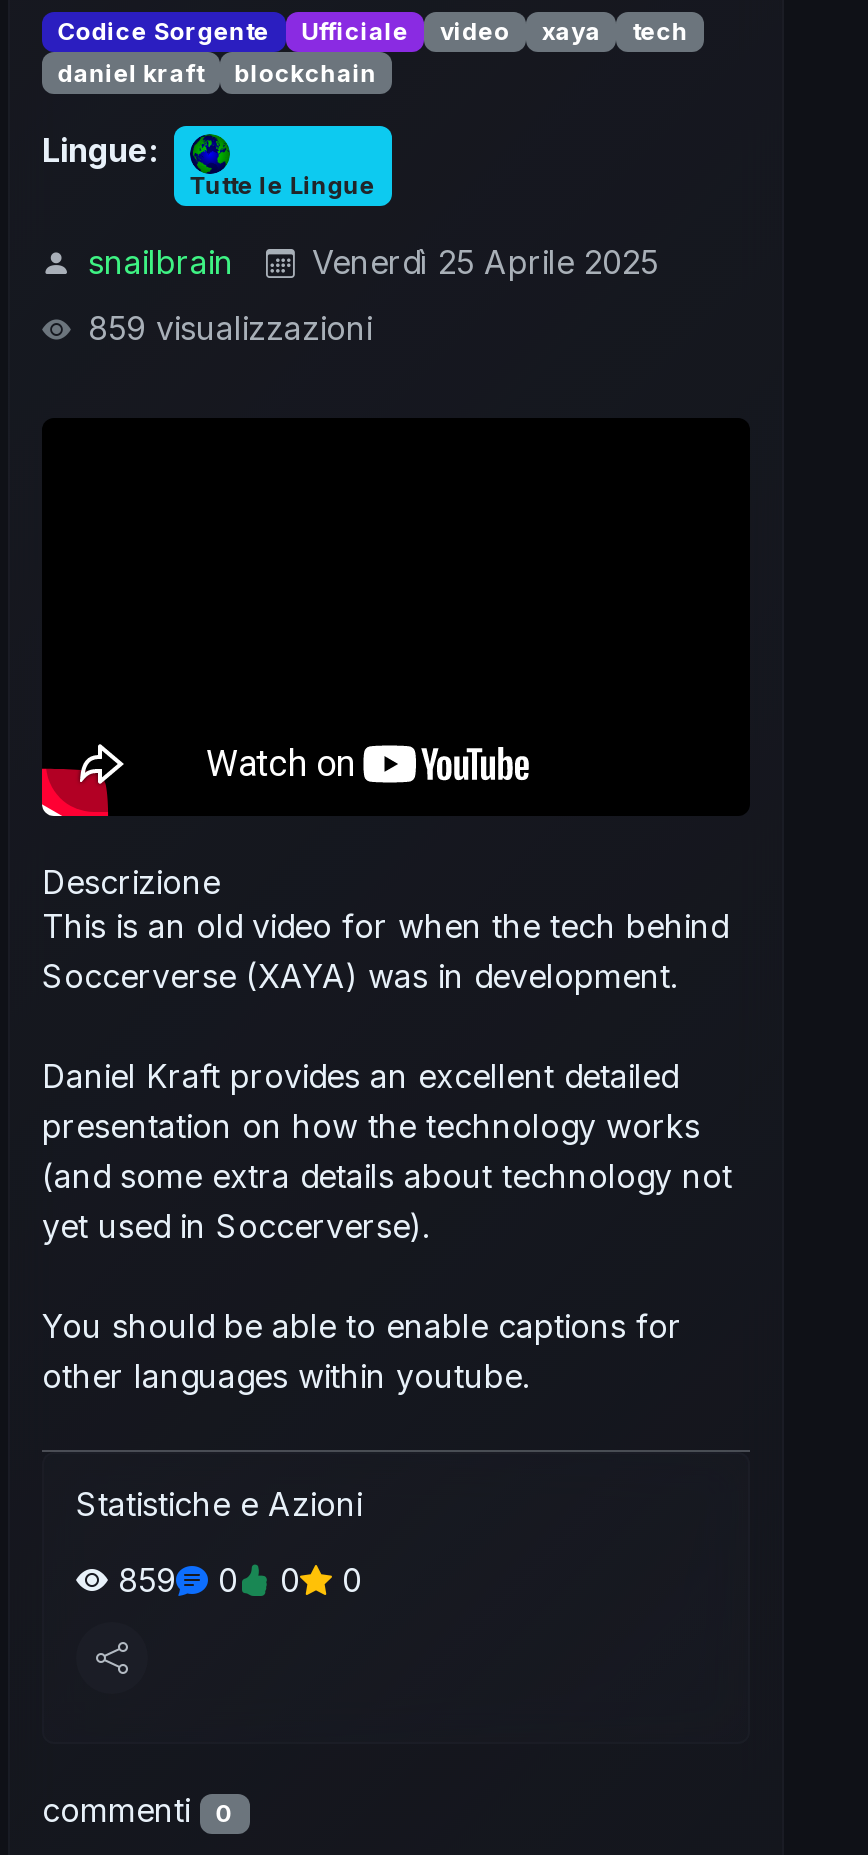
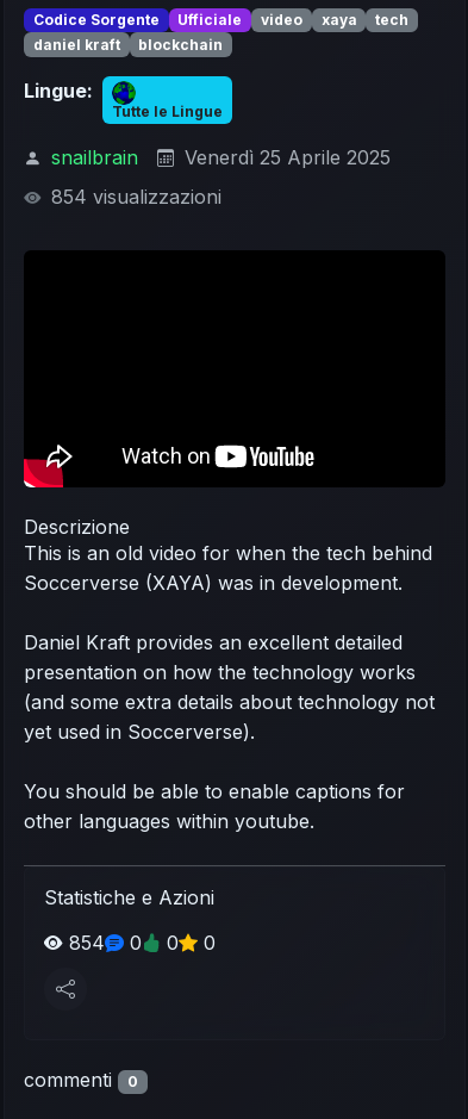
[78,308,372,348] 859 visualizzazioni -> [45,185,221,209] 854 visualizzazioni
[118,1560,362,1600] 859 0 0 0 -> [69,931,216,955] 854 0 0 0

